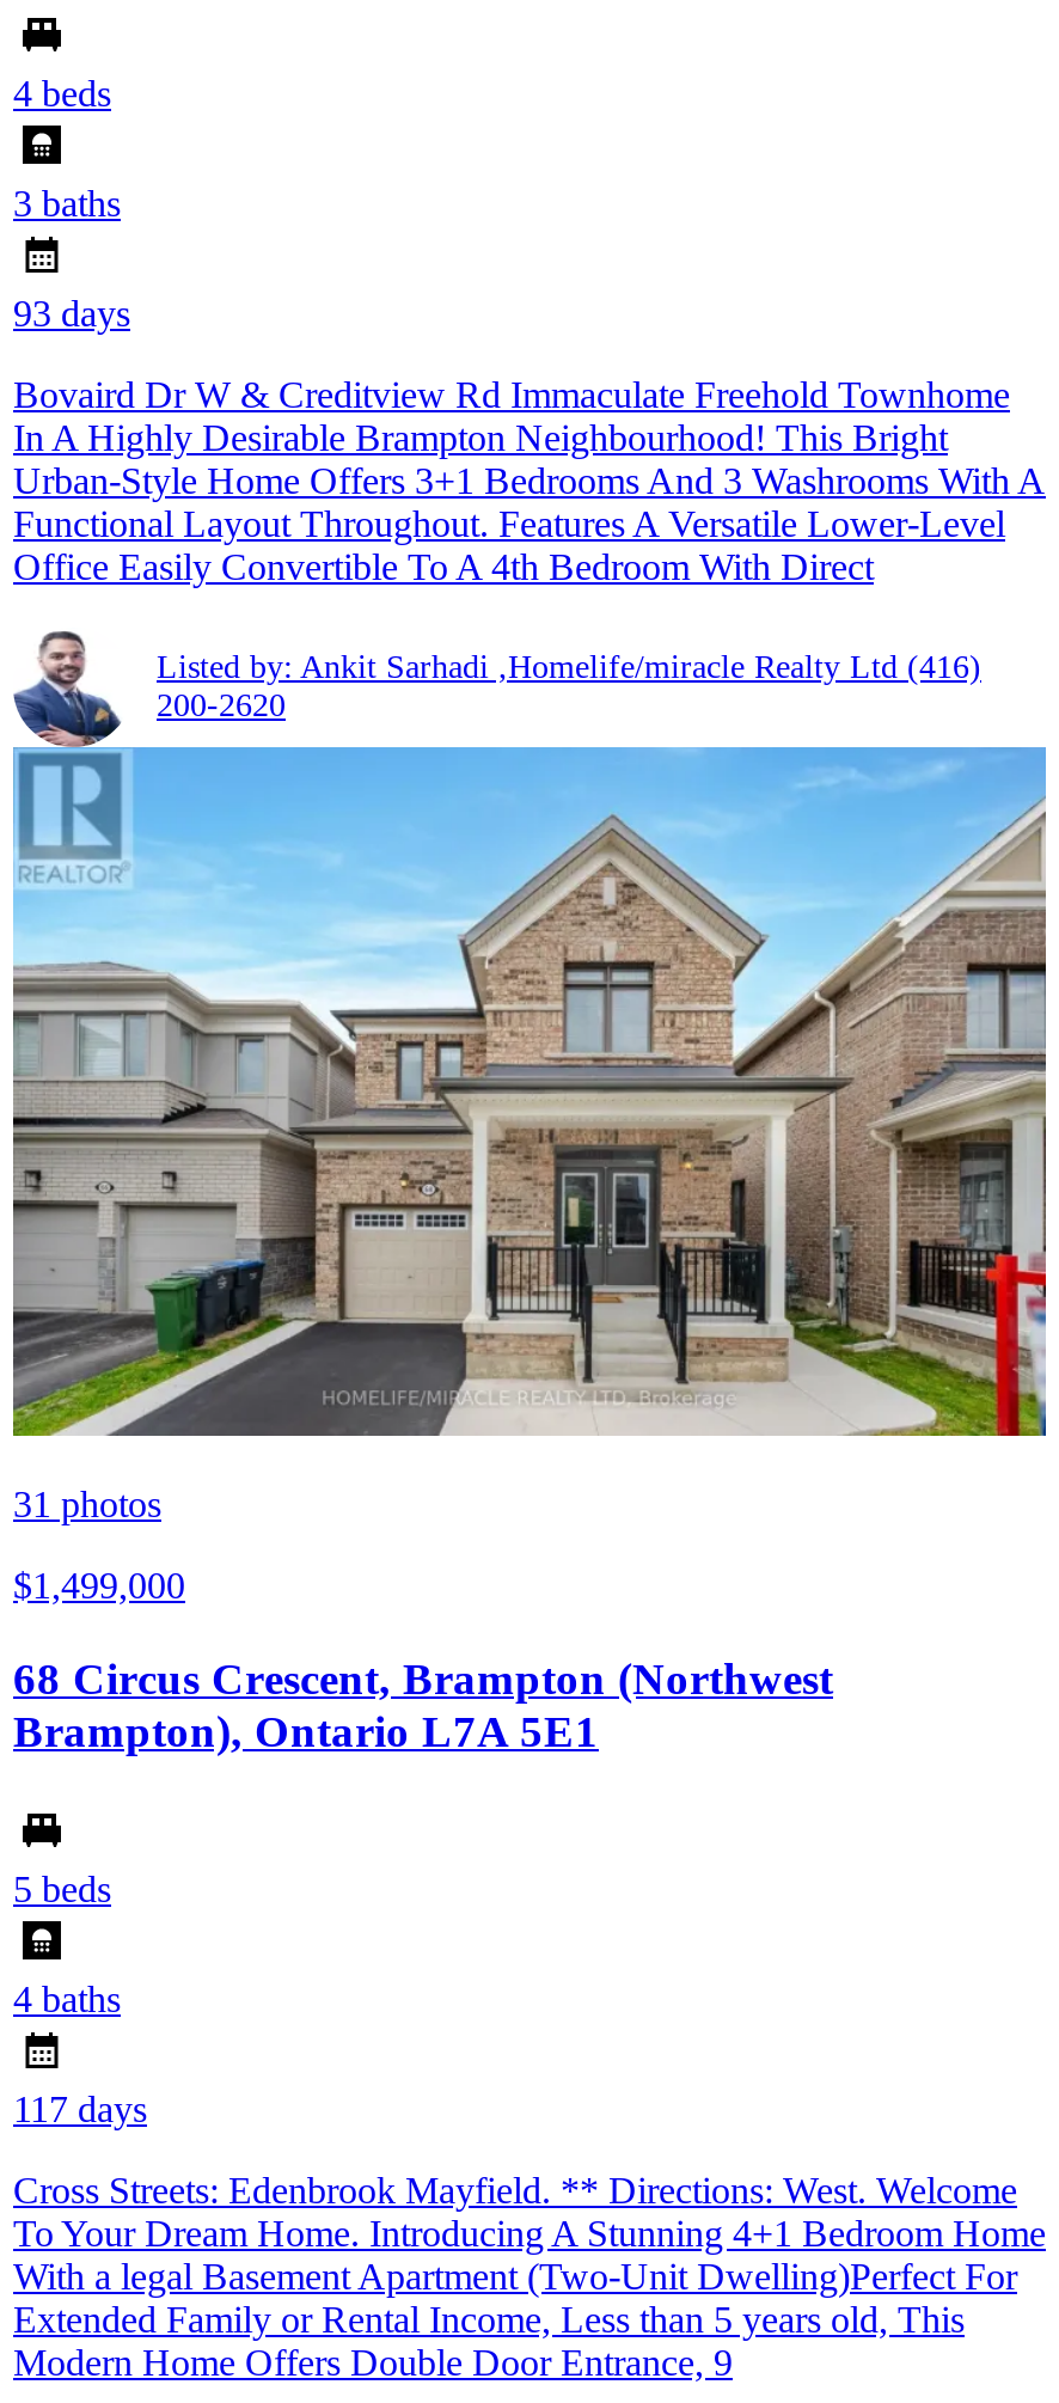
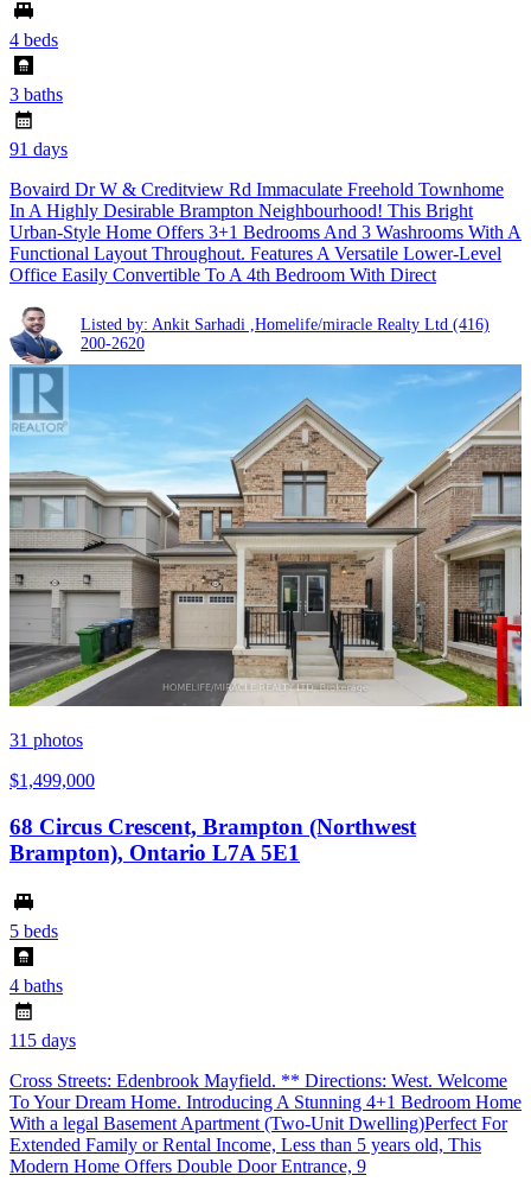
[13,293,130,334] 93 days -> [9,139,68,159] 91 days
[13,2090,147,2130] 117 days -> [9,1031,76,1051] 115 days

